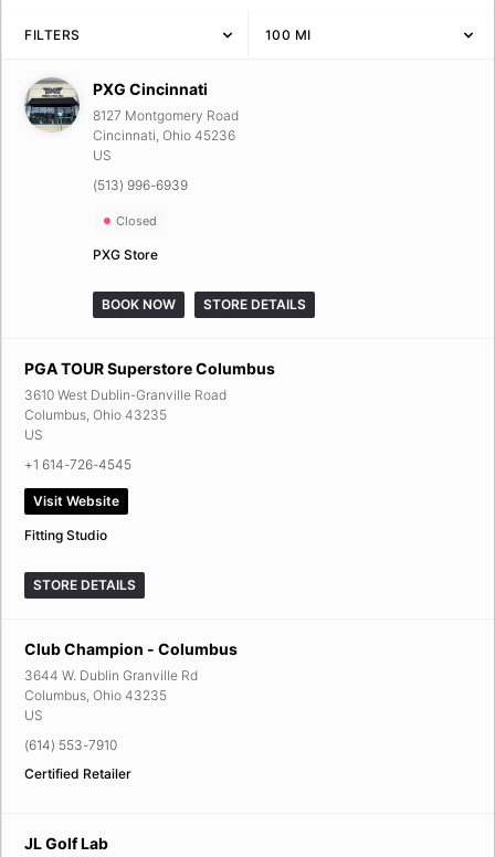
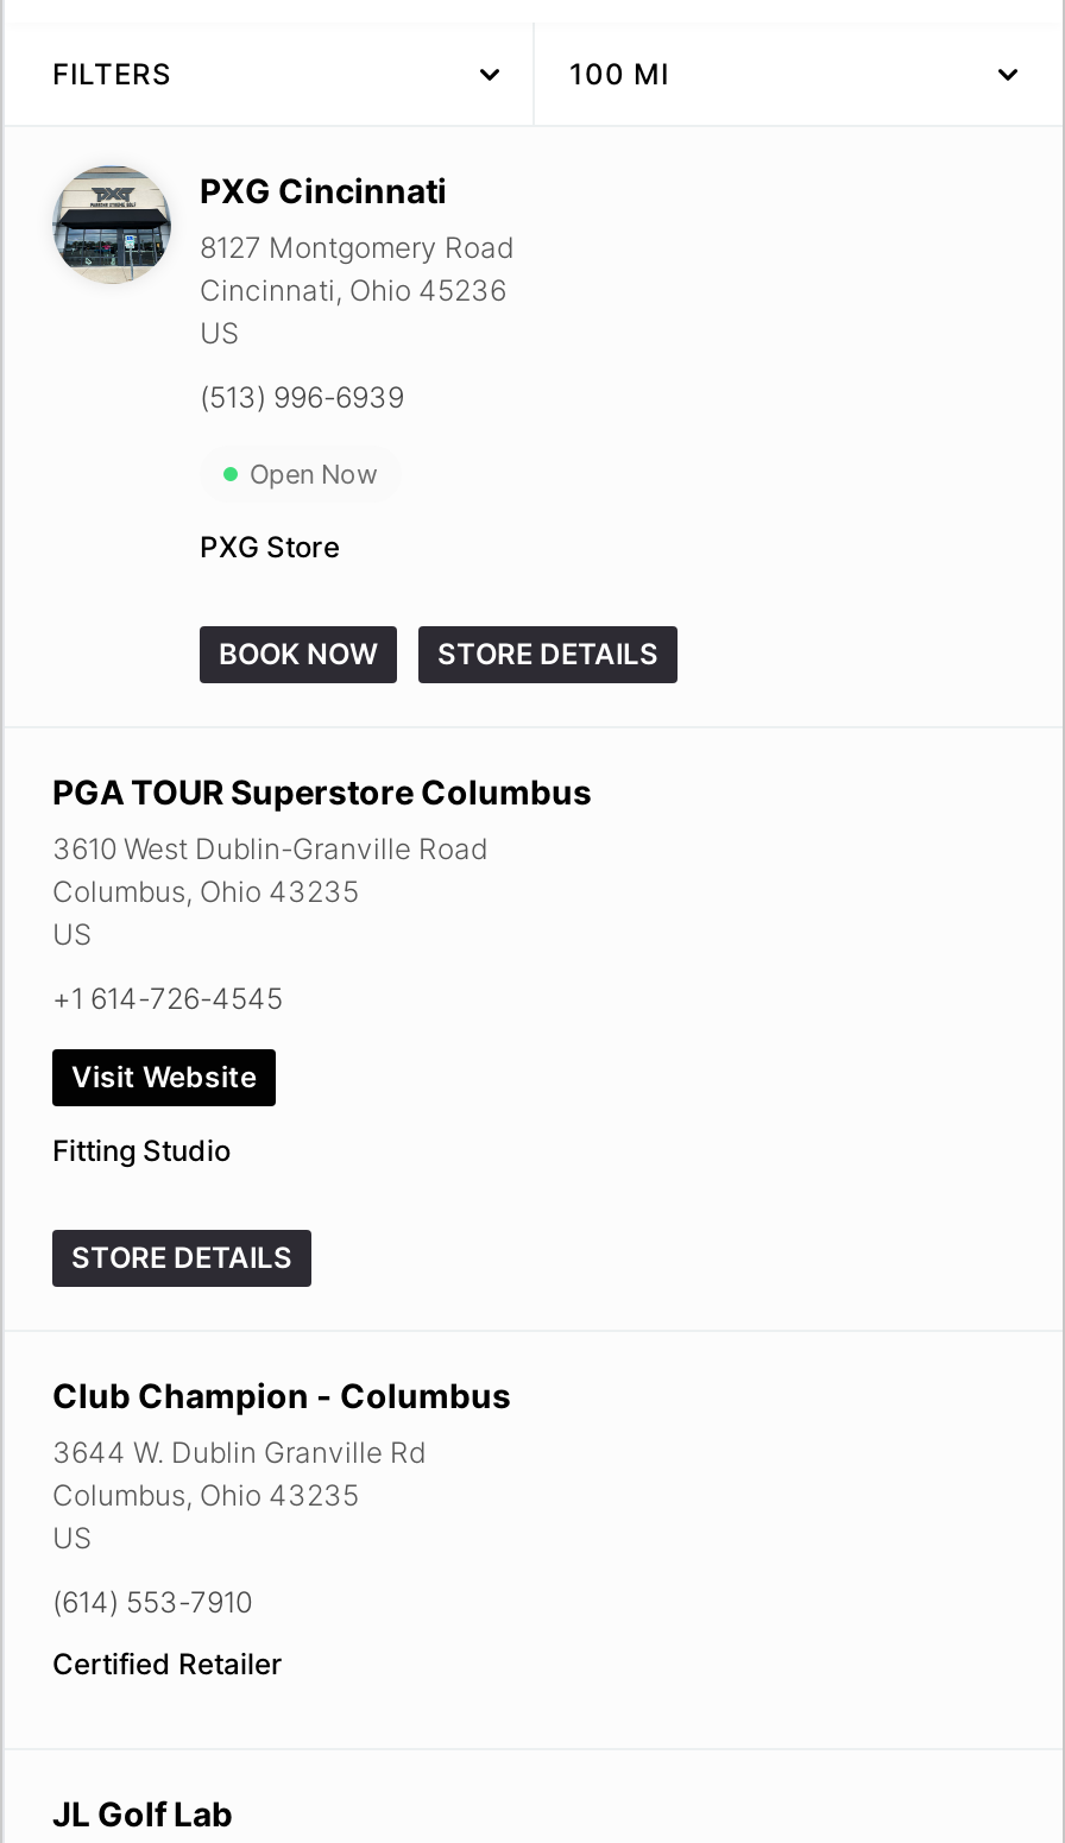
[116,213,157,229] Closed -> [250,457,378,491] Open Now

